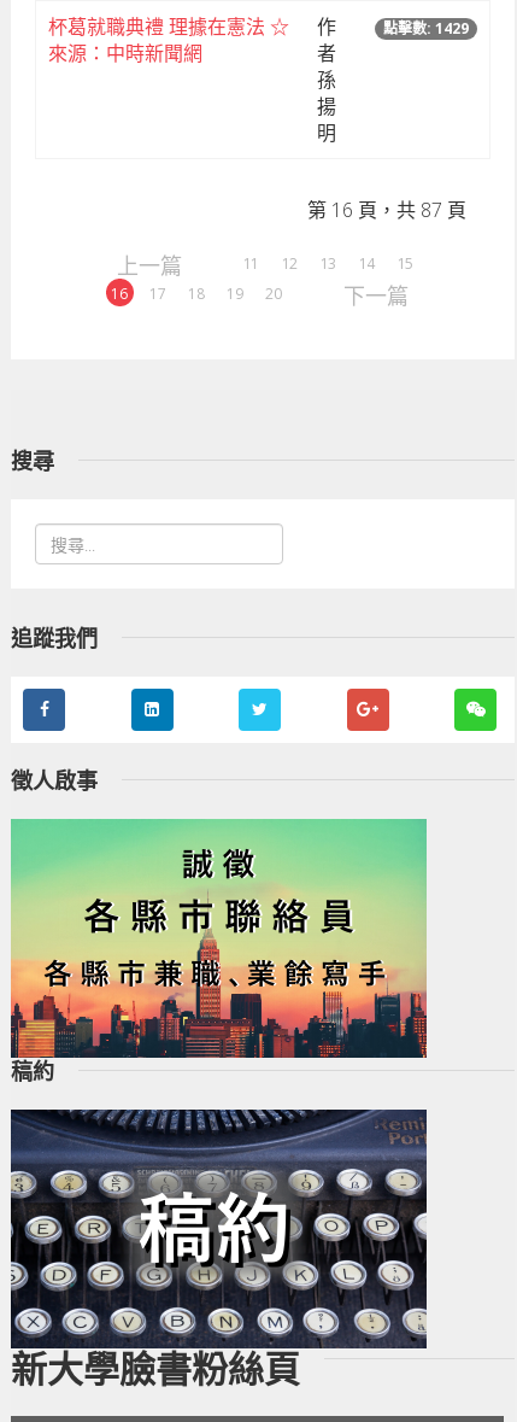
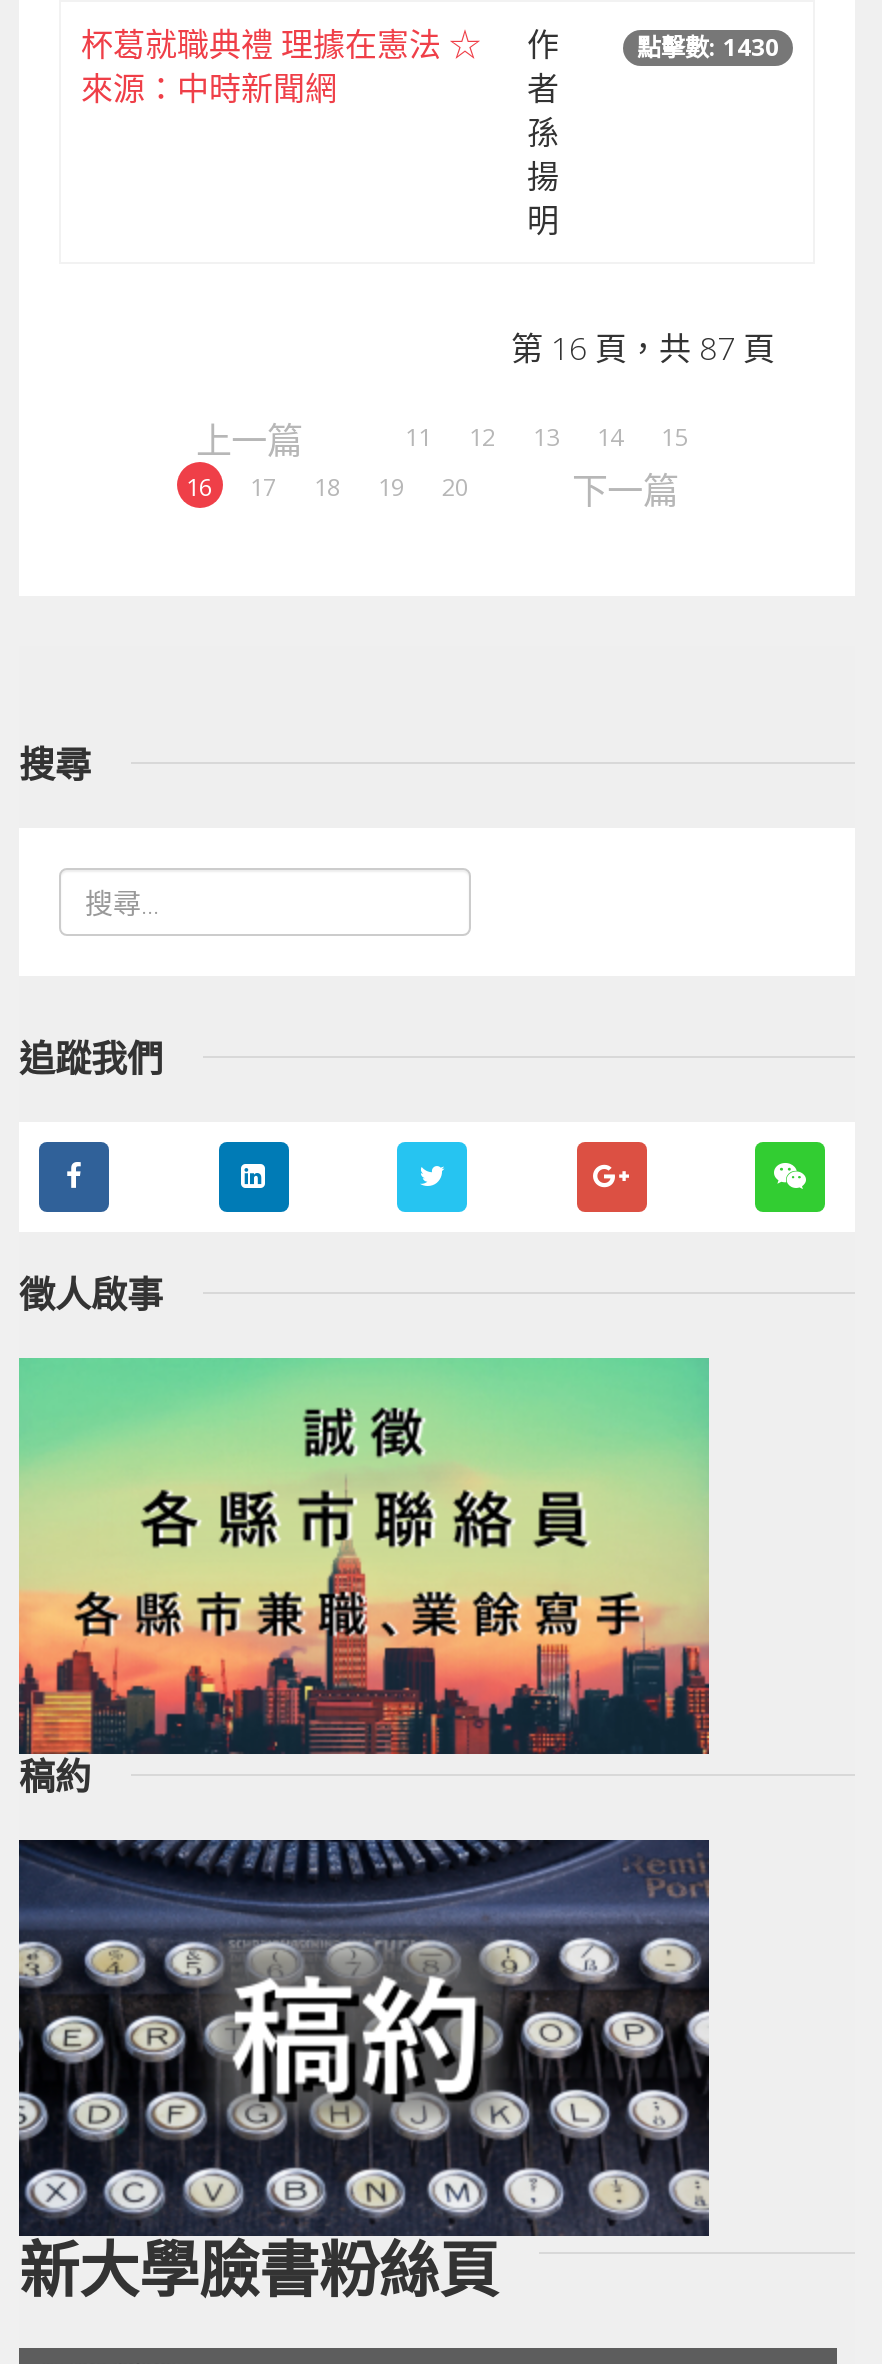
[383,18,469,38] 點擊數: 1429 -> [637,29,779,63] 點擊數: 1430

